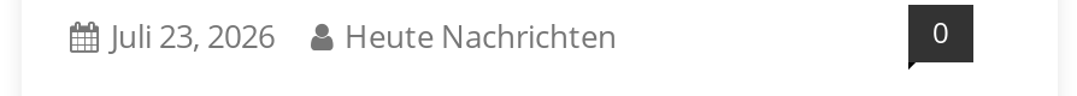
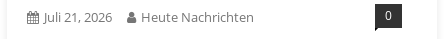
[111,14,617,58] Juli 23, 2026 Heute Nachrichten -> [44,8,254,26] Juli 21, 2026 Heute Nachrichten

